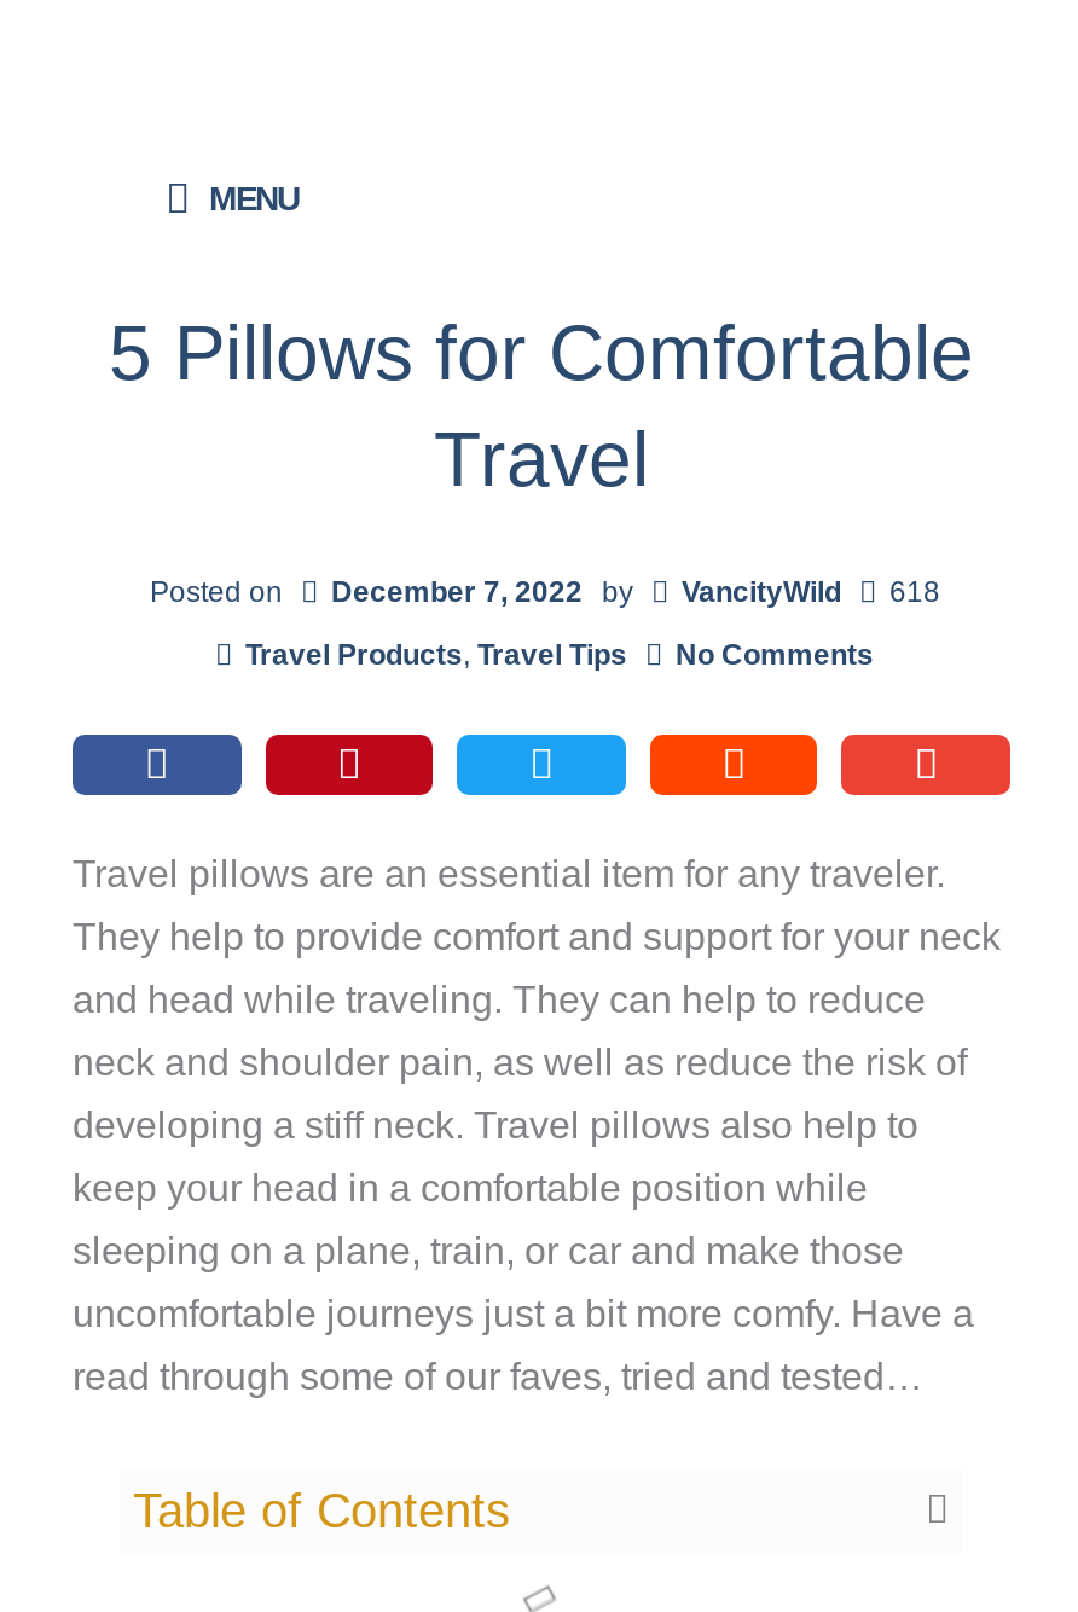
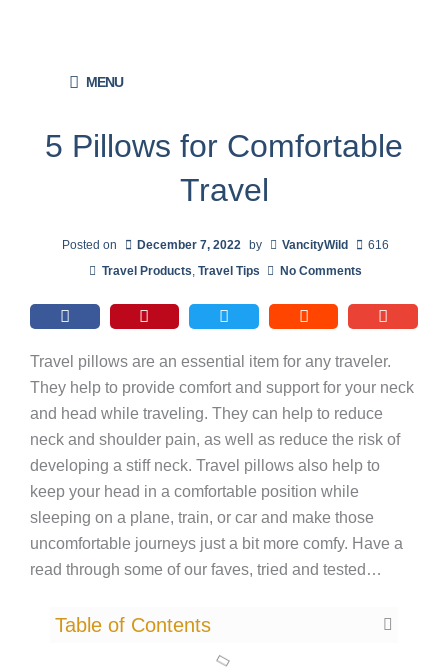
[150,575,940,609] Posted on December 7, 2022 by VancityWild 618 -> [62,238,389,252] Posted on December 7, 2022 by VancityWild 616

